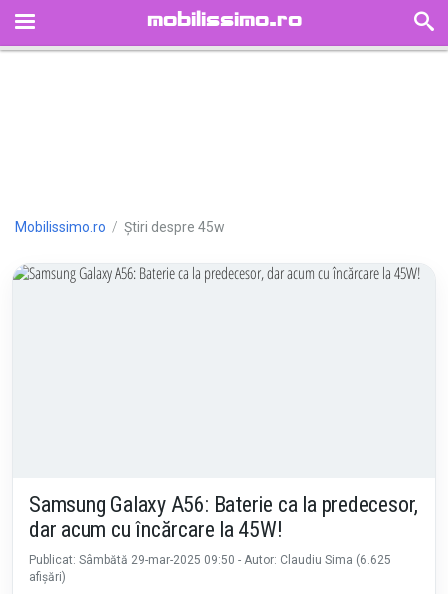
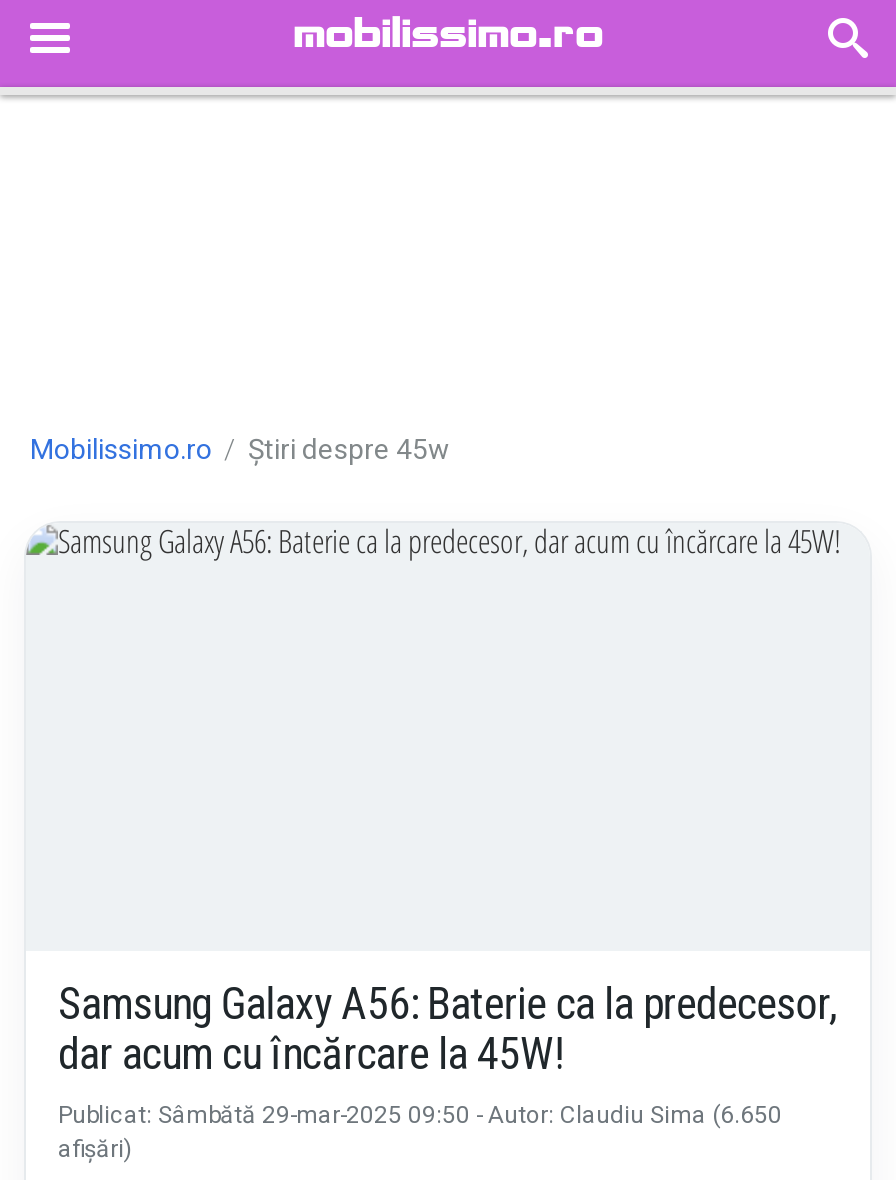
[29,553,391,567] Publicat: Sâmbătă 29-mar-2025 09:50 - Autor: Claudiu Sima (6.625 -> [58,1101,782,1129] Publicat: Sâmbătă 29-mar-2025 09:50 - Autor: Claudiu Sima (6.650

